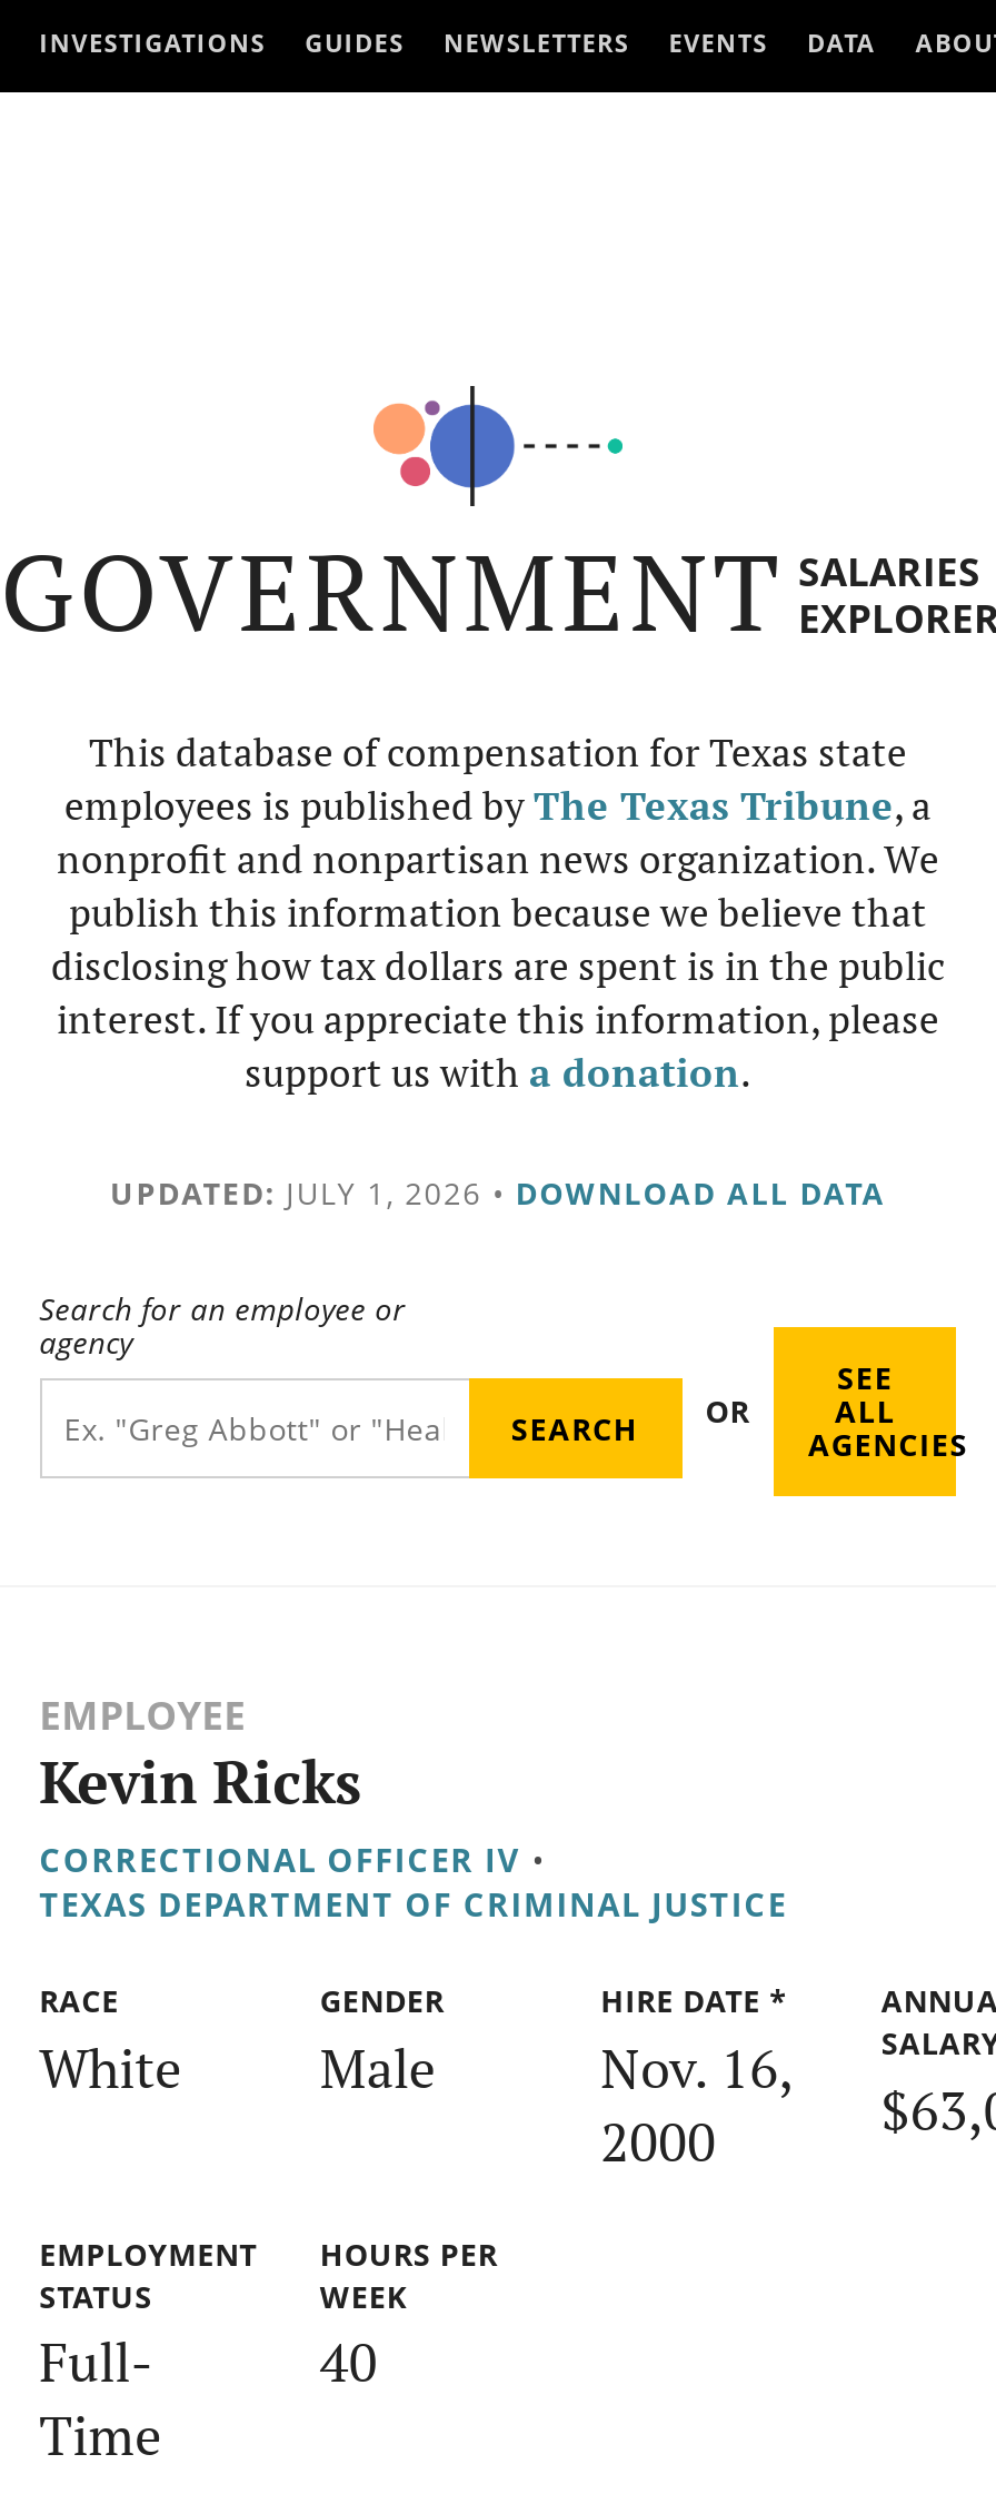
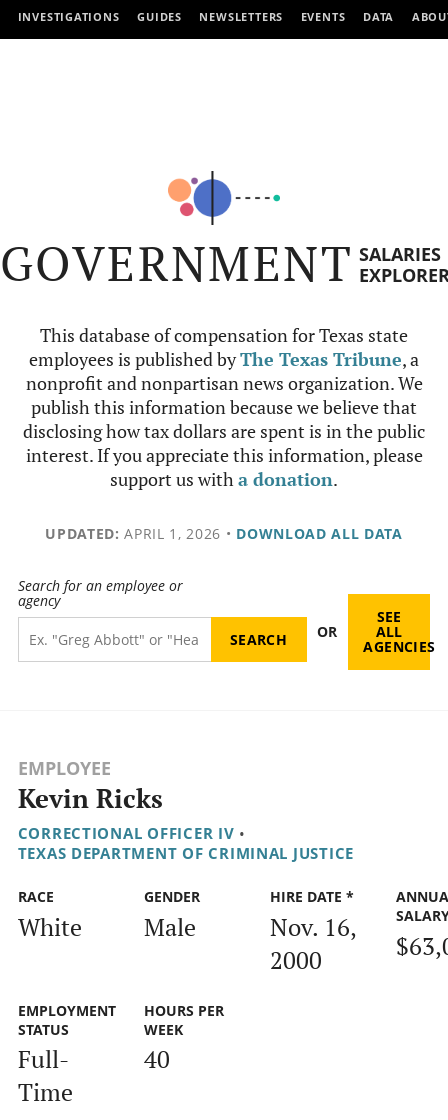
[110,1171,886,1214] UPDATED: JULY 1, 2026 • DOWNLOAD ALL DATA -> [45,524,403,543] UPDATED: APRIL 1, 2026 • DOWNLOAD ALL DATA

